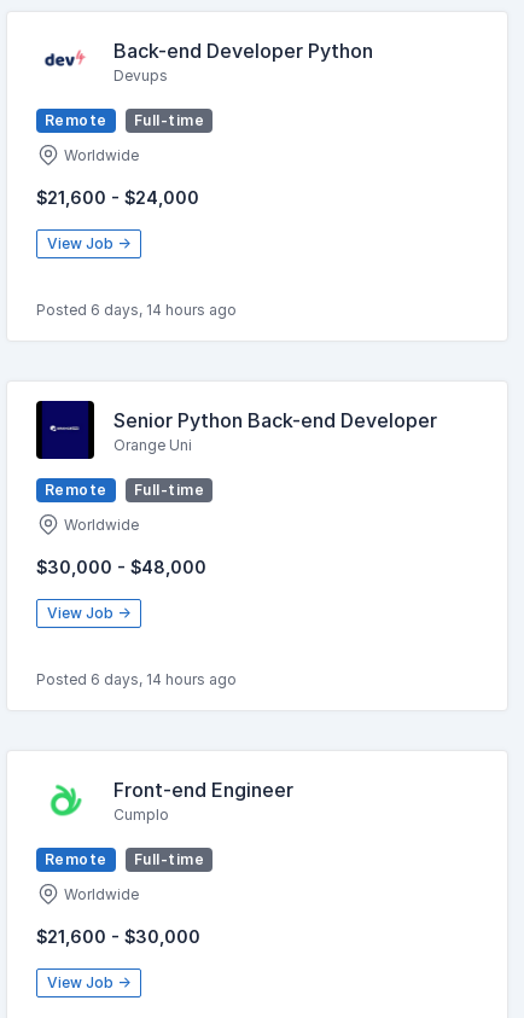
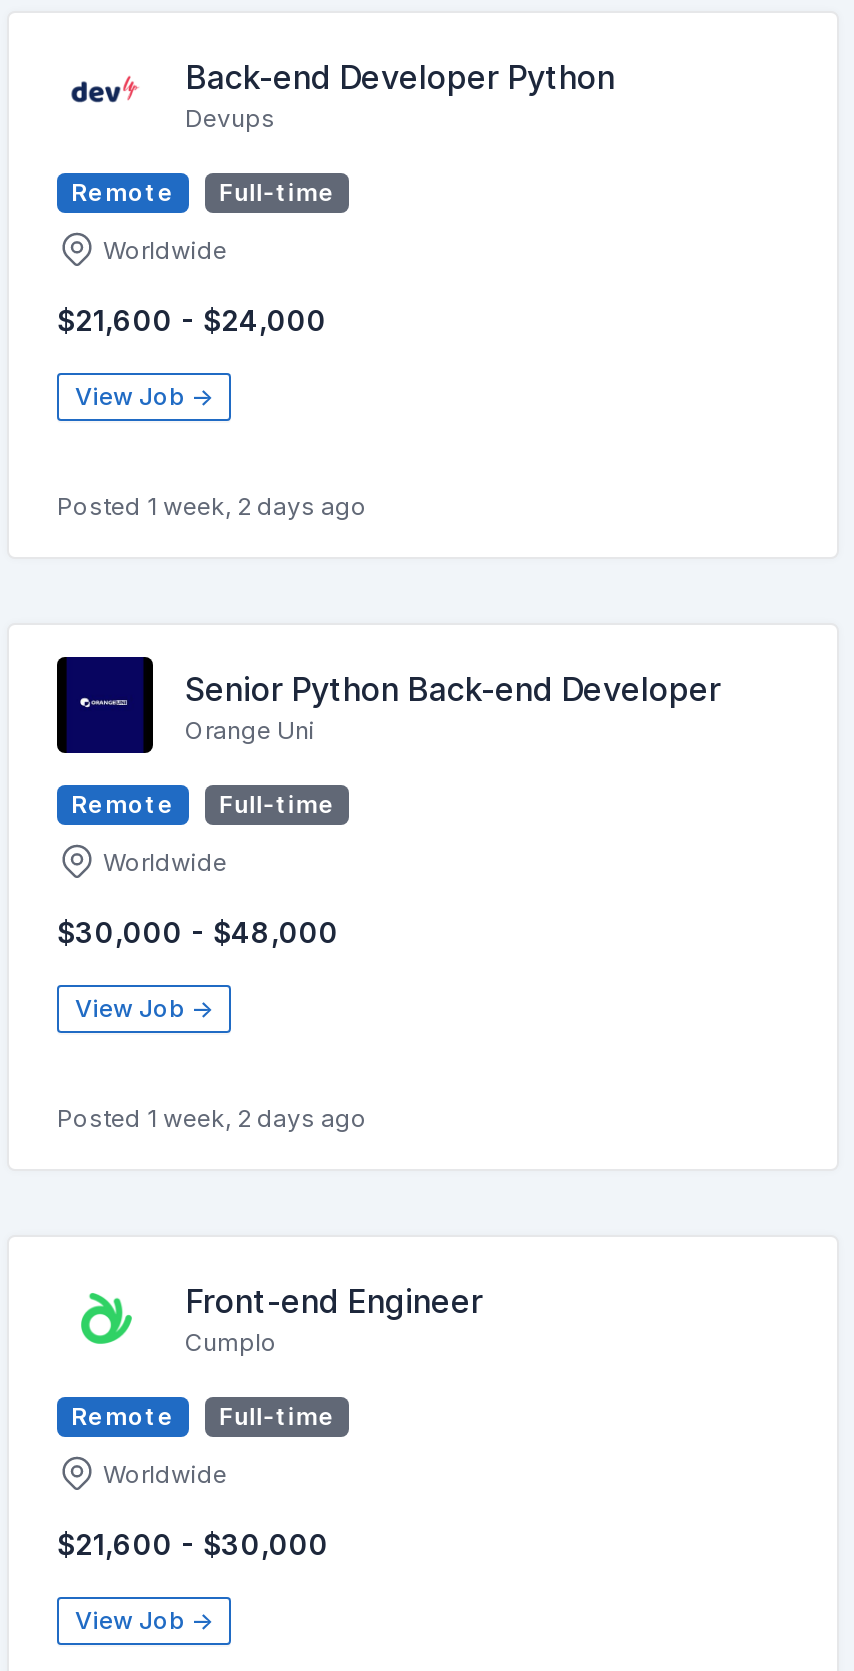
[36,301,237,319] Posted 6 days, 14 hours ago -> [57,491,367,521] Posted 1 week, 2 days ago
[36,670,237,688] Posted 6 days, 14 hours ago -> [57,1103,367,1133] Posted 1 week, 2 days ago

